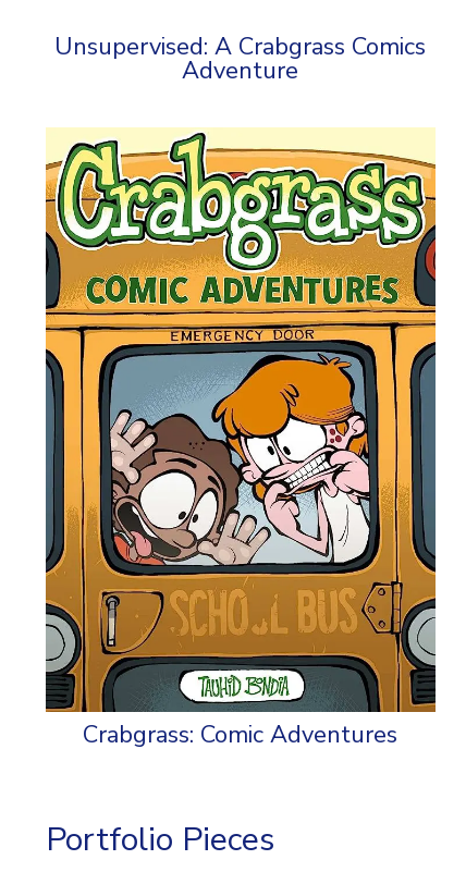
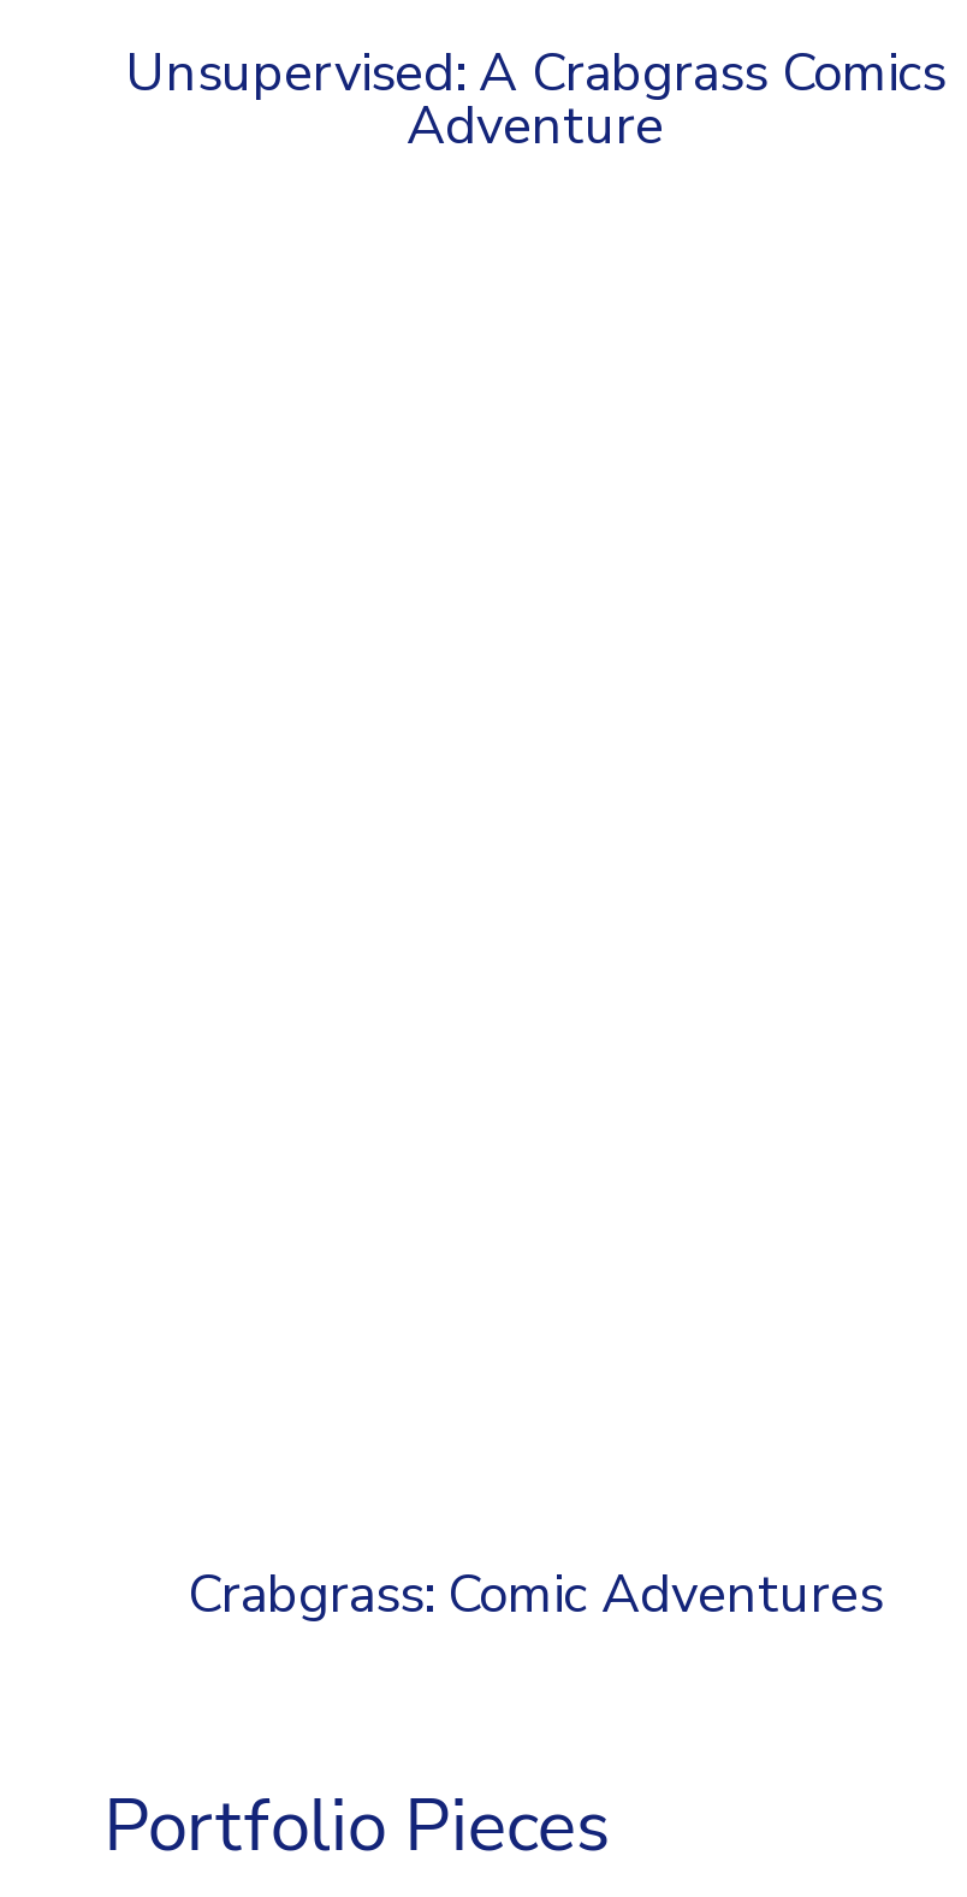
[45,127,437,713] [image] -> none

